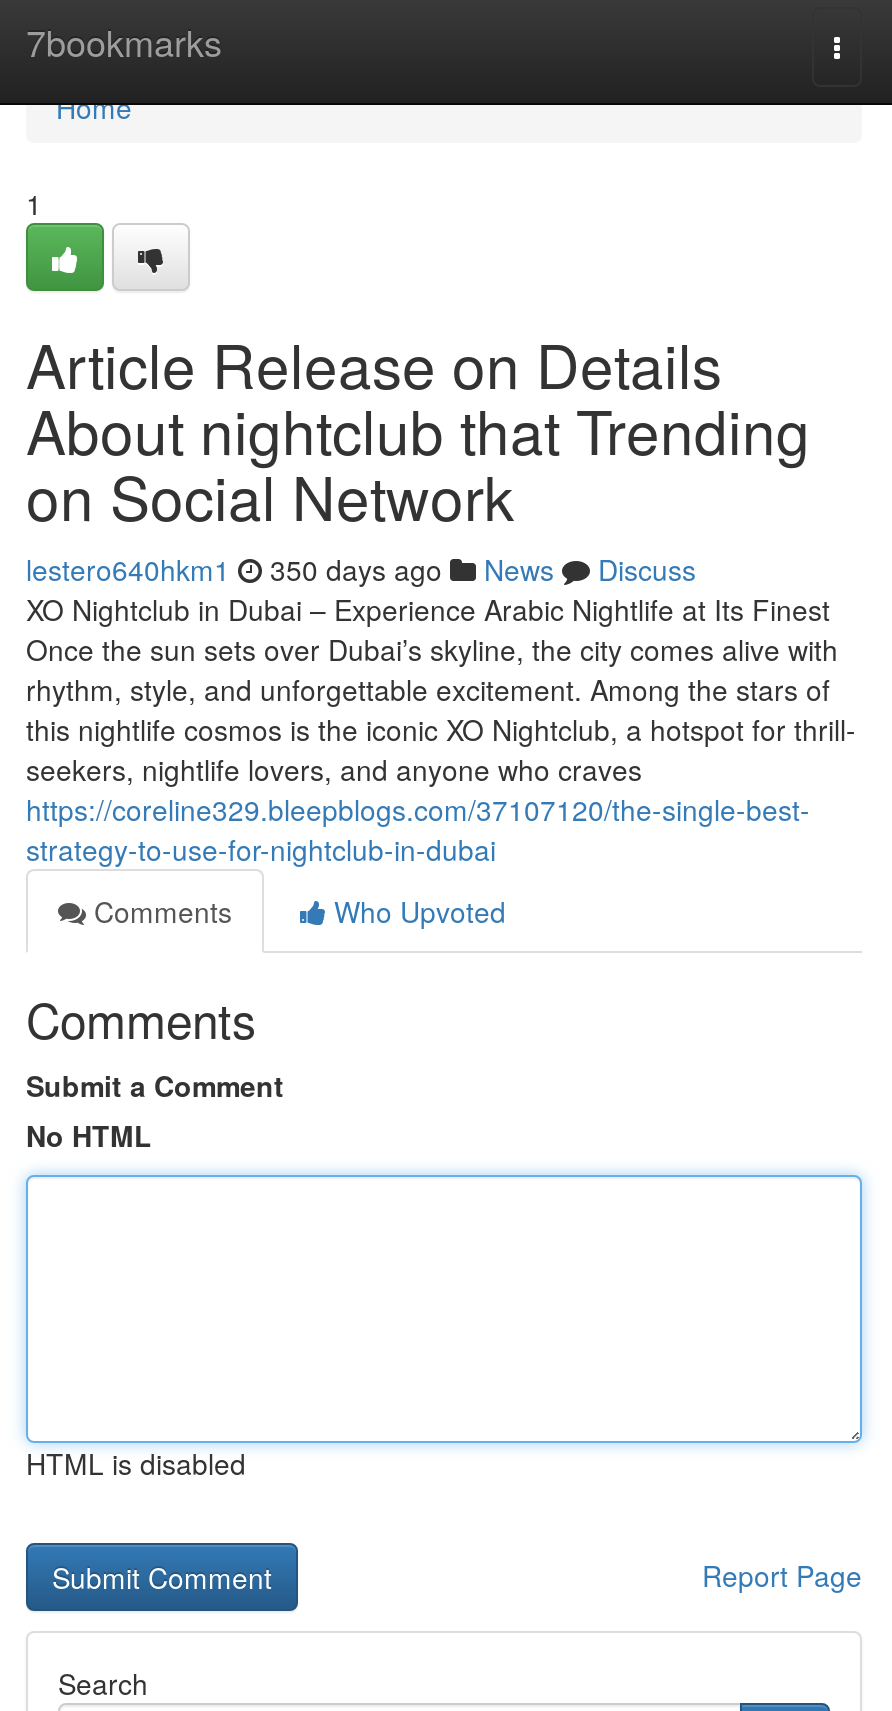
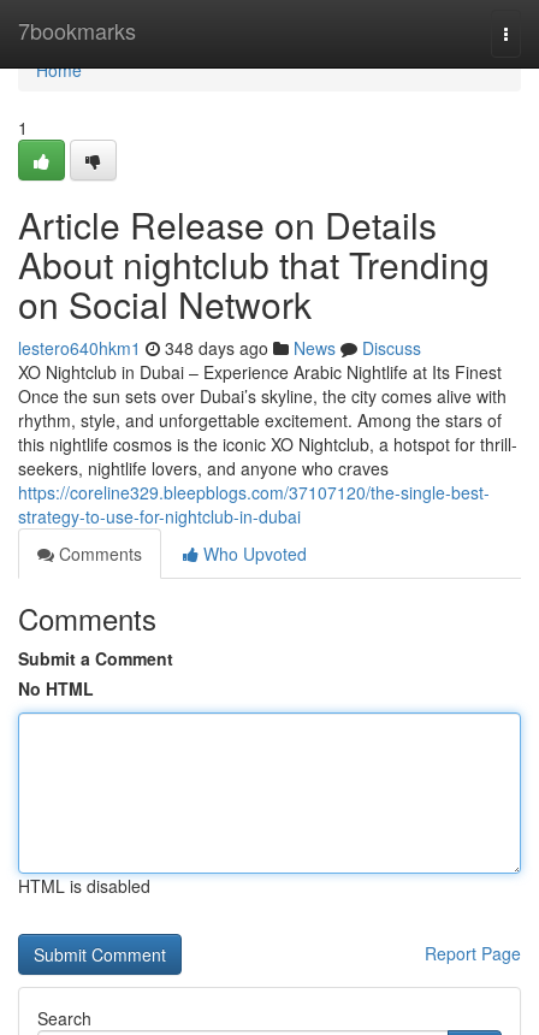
[26,549,696,589] lestero640hkm1 350 days ago News Discuss -> [18,336,421,360] lestero640hkm1 348 days ago News Discuss

